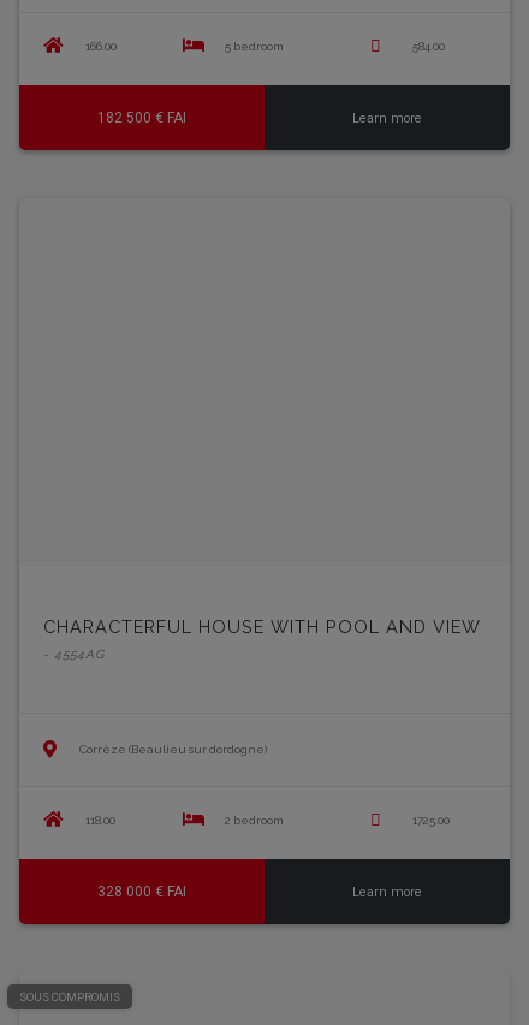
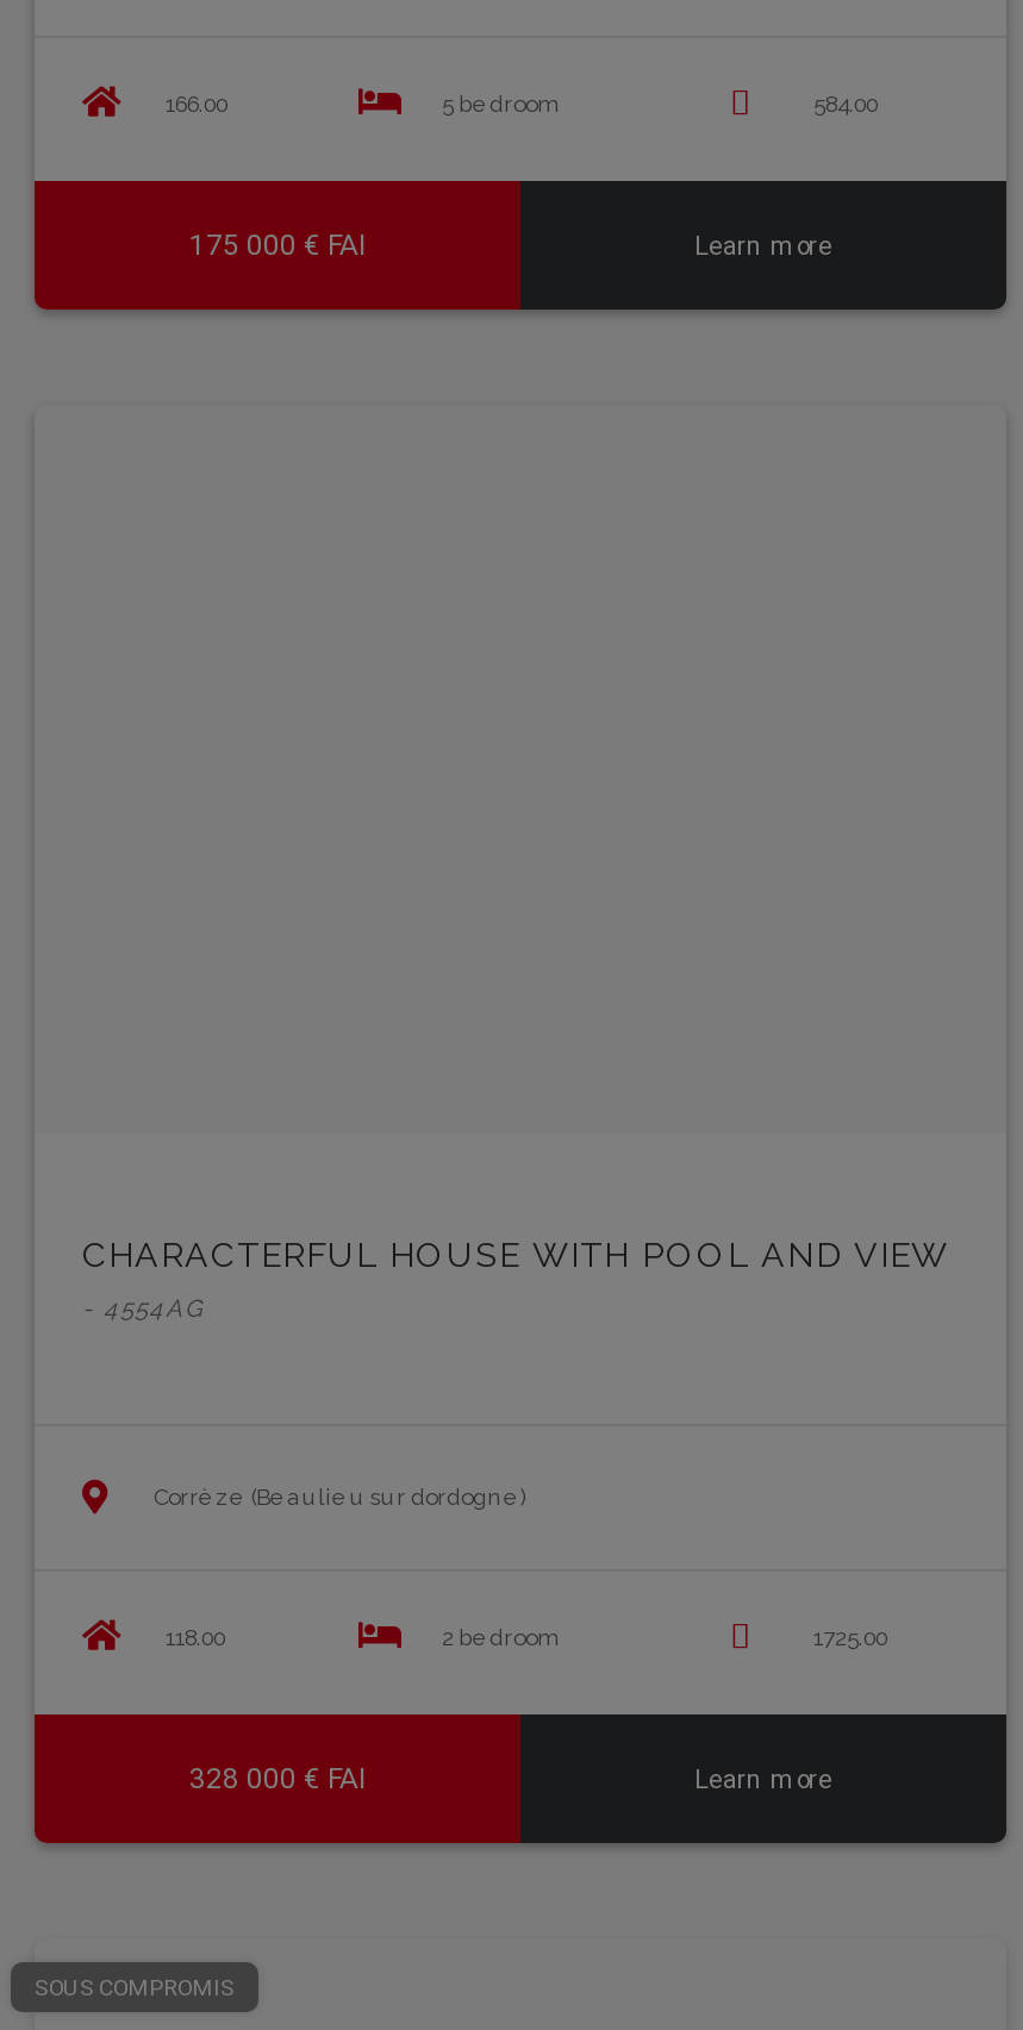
[97,109,186,126] 182 500 € FAI -> [189,229,366,262] 175 000 € FAI

